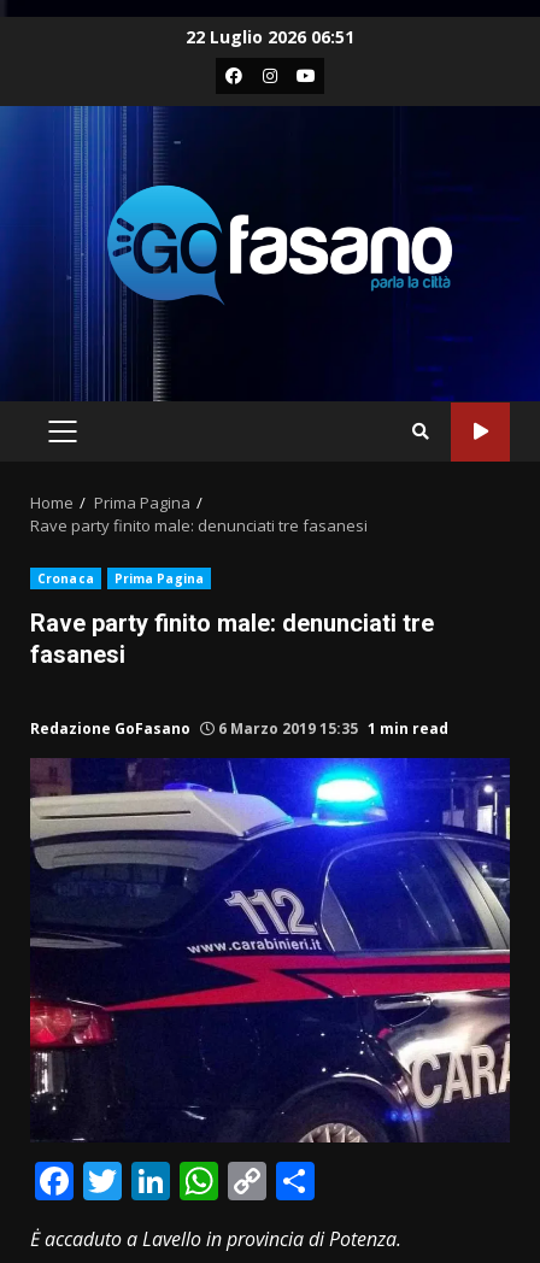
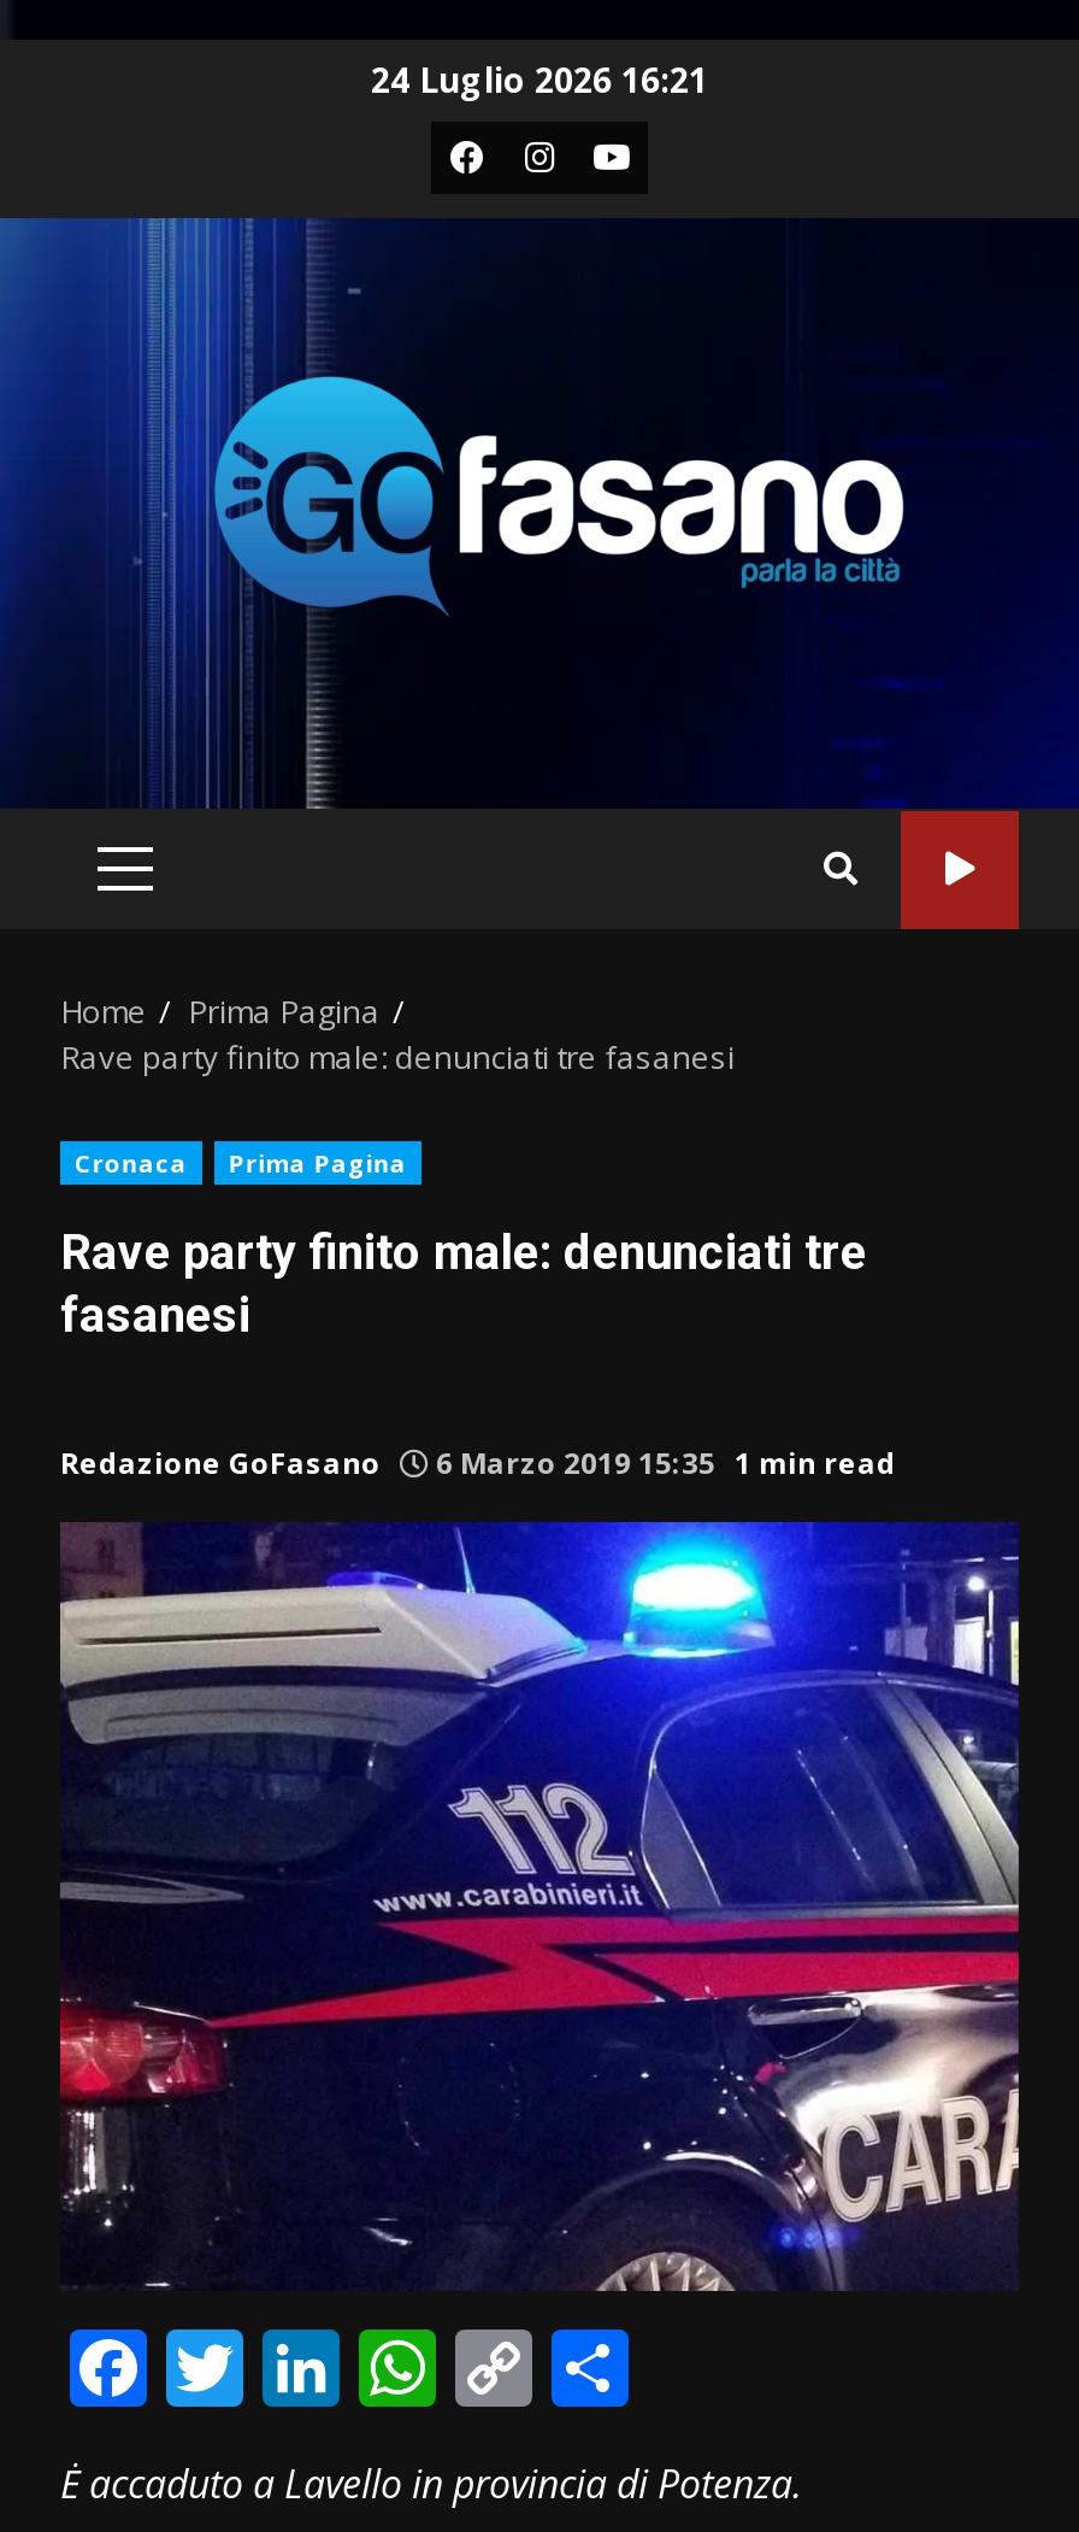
[186,25,354,48] 22 Luglio 2026 06:51 -> [371,57,708,102] 24 Luglio 2026 16:21

